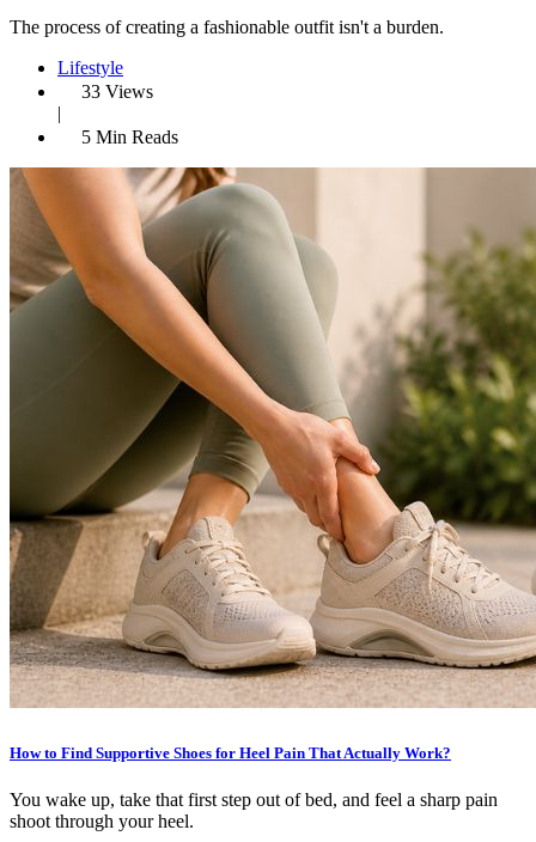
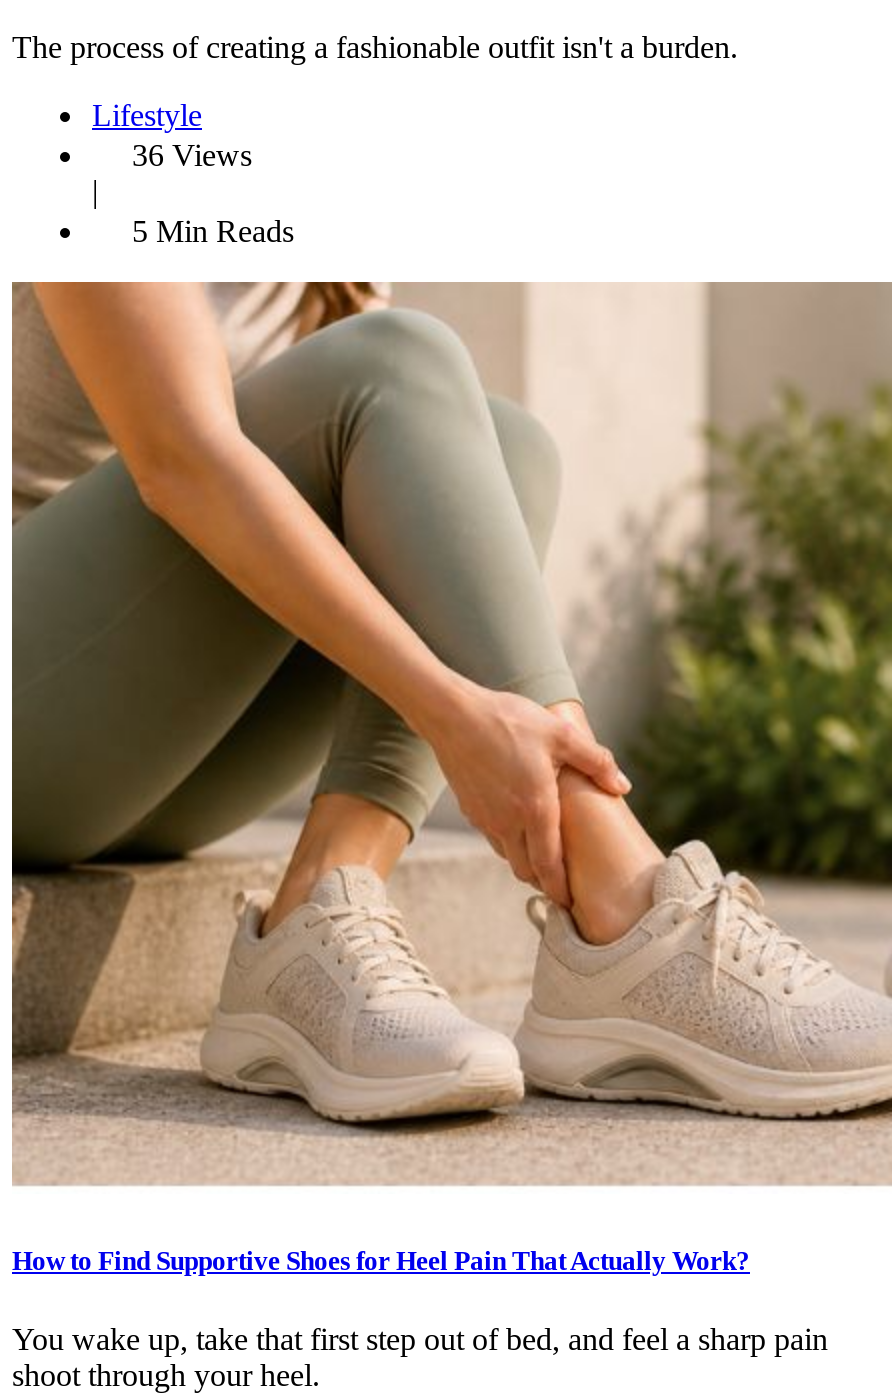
[81,81,153,101] 33 Views -> [132,137,252,171] 36 Views

